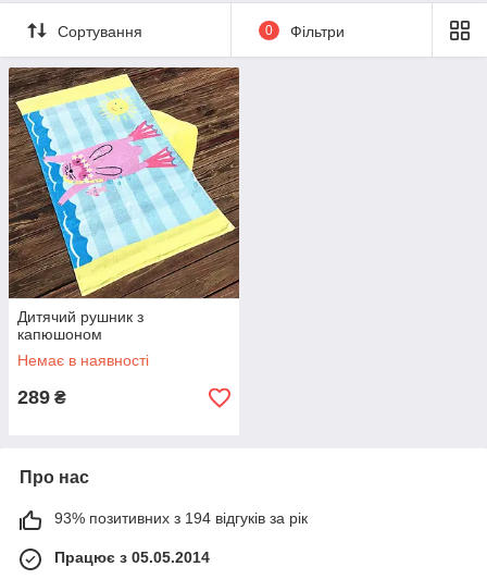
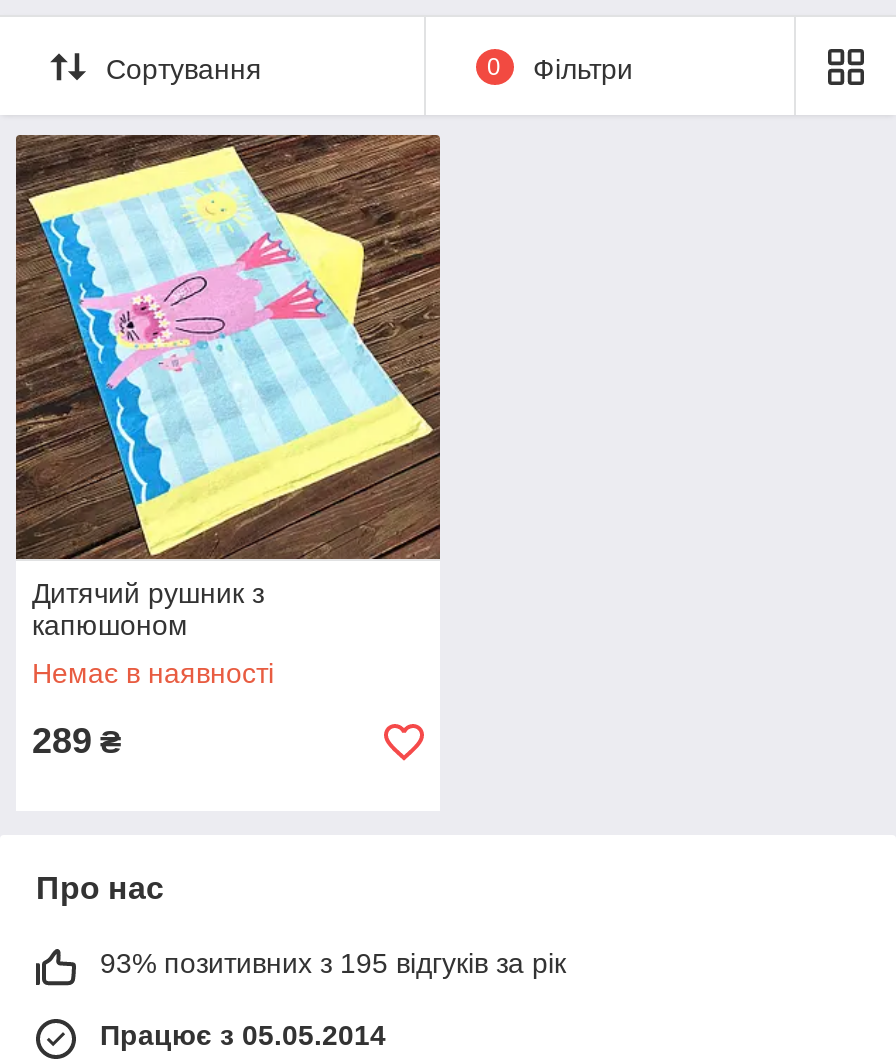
[54,509,308,527] 93% позитивних з 194 відгуків за рік -> [100,947,566,979] 93% позитивних з 195 відгуків за рік

